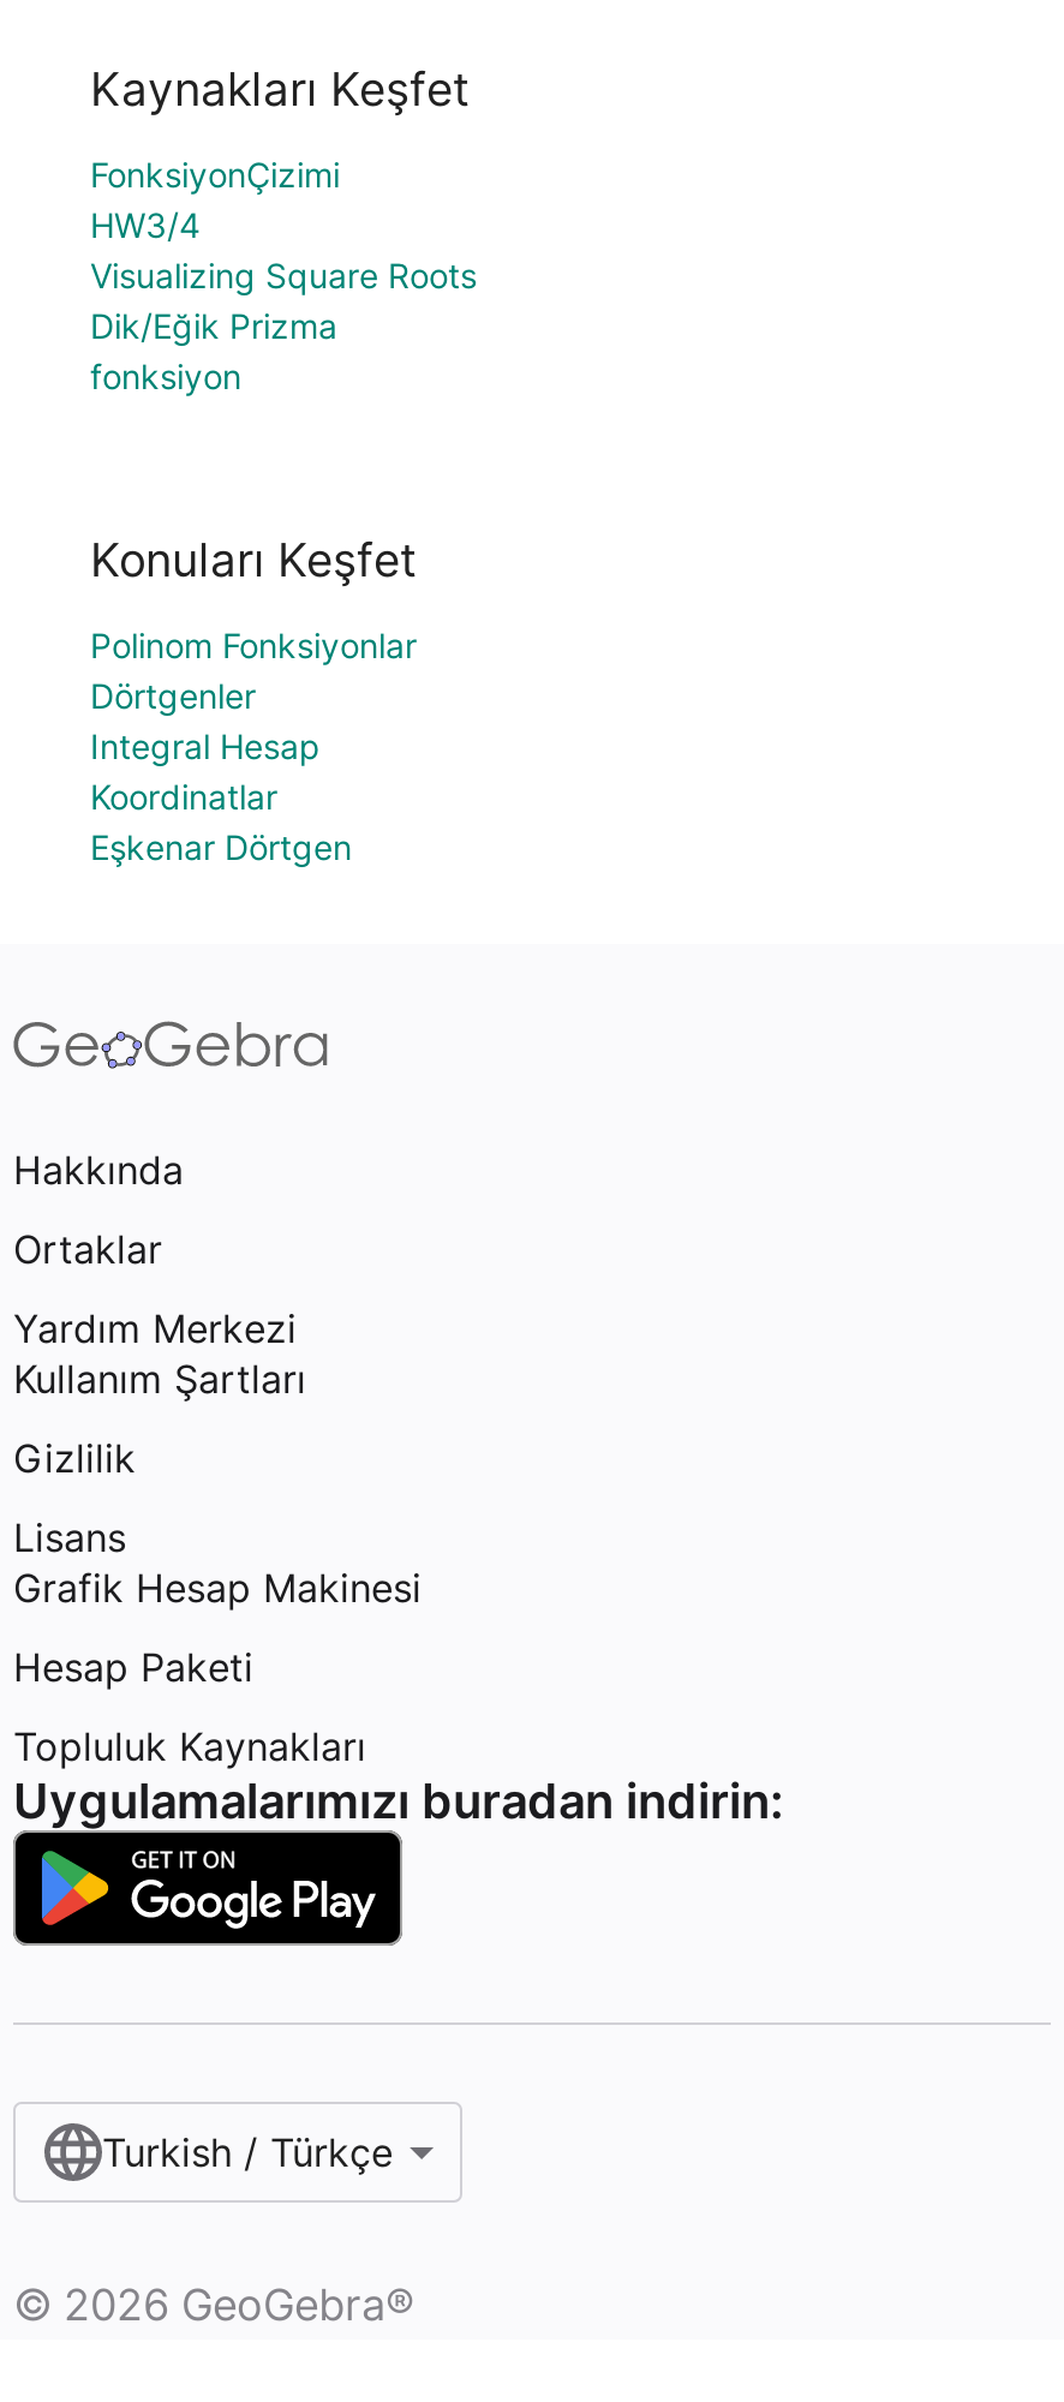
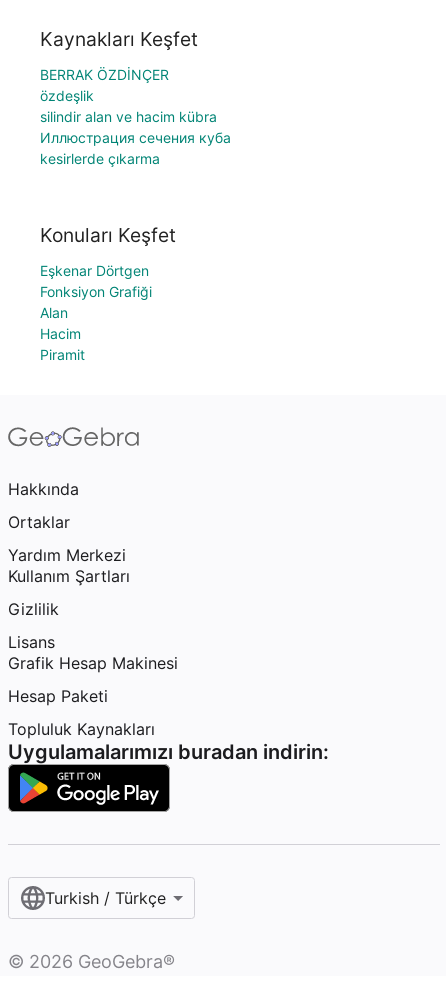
[90,155,477,397] FonksiyonÇizimi | HW3/4 | Visualizing Square Roots | Dik/Eğik Prizma | fonksiyon -> [40,66,231,167] BERRAK ÖZDİNÇER | özdeşlik | silindir alan ve hacim kübra | Иллюстрация сечения куба | kesirlerde çıkarma
[90,625,417,817] Polinom Fonksiyonlar | Dörtgenler | Integral Hesap | Koordinatlar -> none
moved [90,826,352,867] -> [40,262,149,279]: Eşkenar Dörtgen
none -> [40,283,152,363] Fonksiyon Grafiği | Alan | Hacim | Piramit

